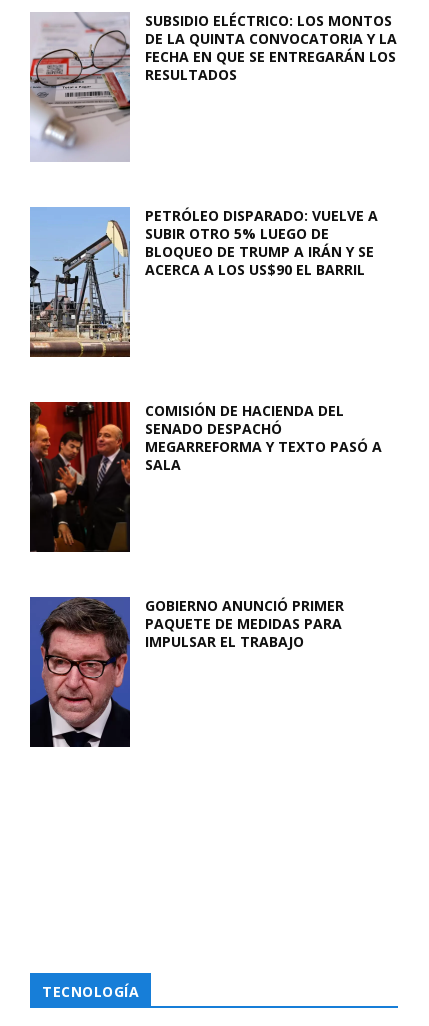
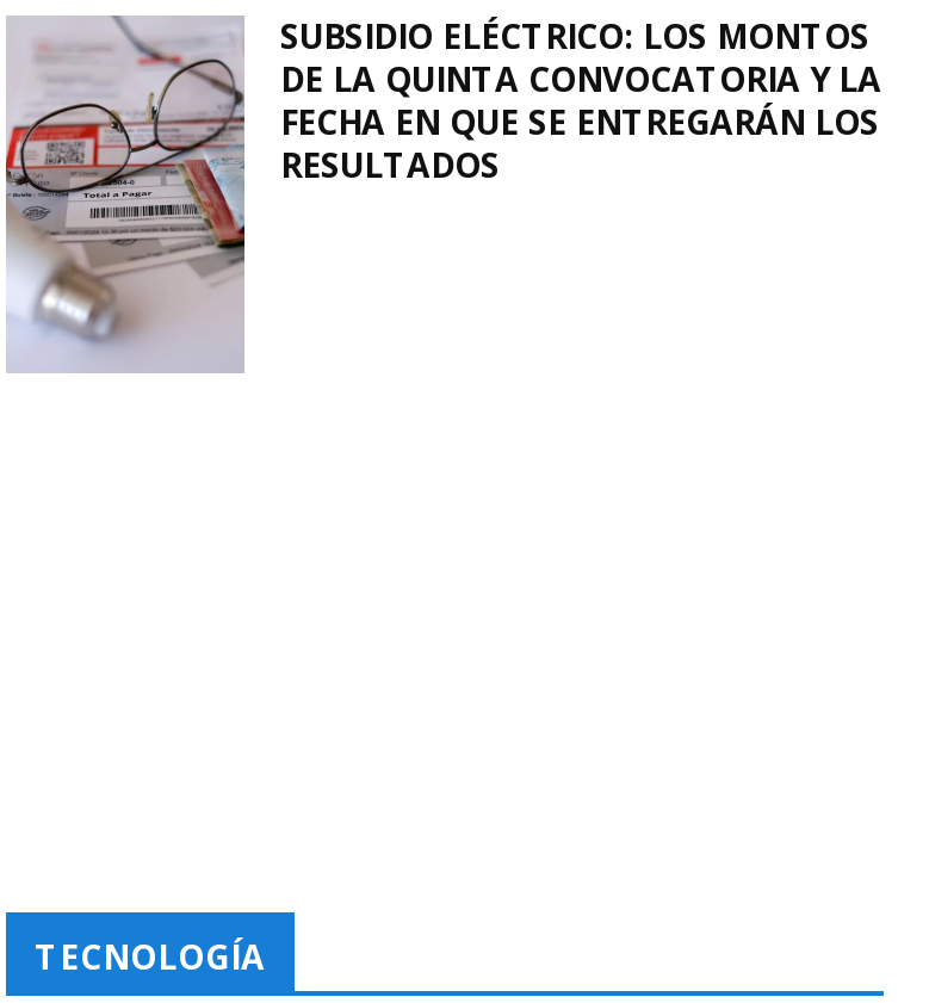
[29,206,378,358] [image] | PETRÓLEO DISPARADO: VUELVE A | SUBIR OTRO 5% LUEGO DE | BLOQUEO DE TRUMP A IRÁN Y SE | ACERCA A LOS US$90 EL BARRIL -> none
[29,401,382,553] [image] | COMISIÓN DE HACIENDA DEL | SENADO DESPACHÓ | MEGARREFORMA Y TEXTO PASÓ A | SALA -> none
[29,596,344,748] [image] | GOBIERNO ANUNCIÓ PRIMER | PAQUETE DE MEDIDAS PARA | IMPULSAR EL TRABAJO -> none

